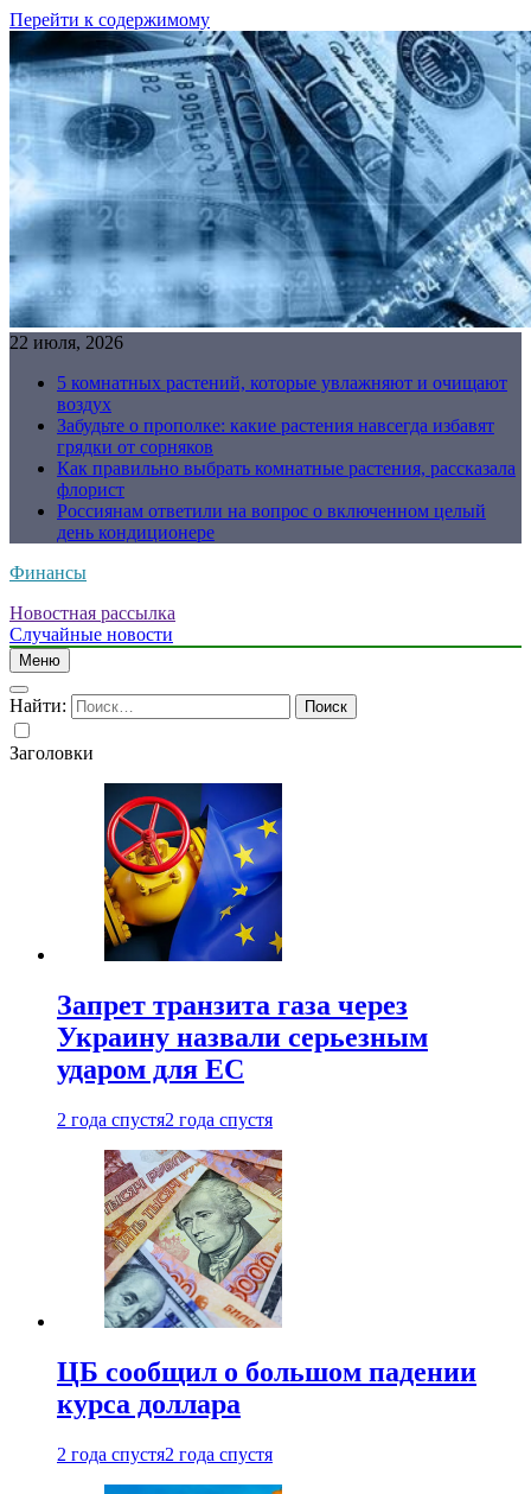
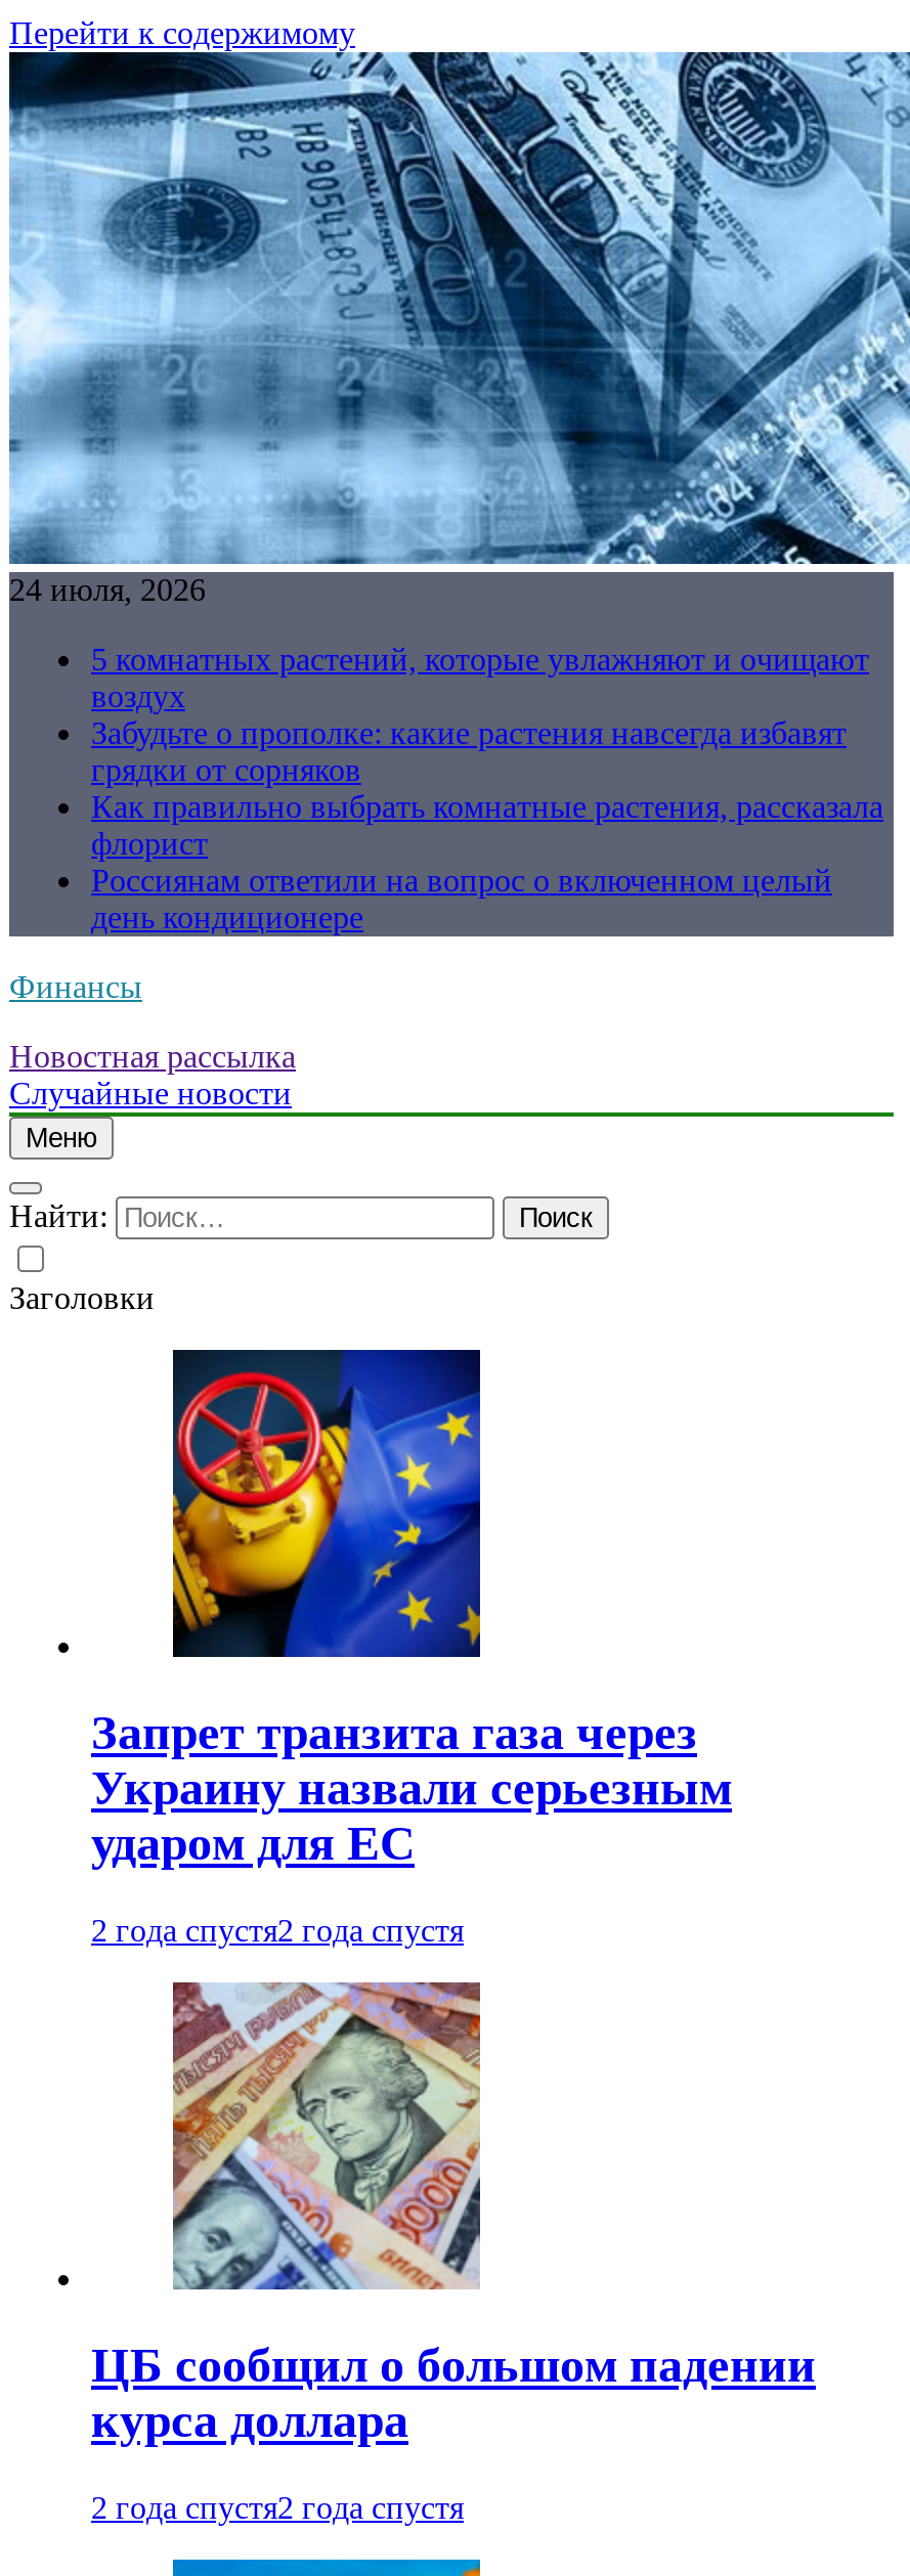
[9,332,123,352] 22 июля, 2026 -> [9,572,206,607] 24 июля, 2026

